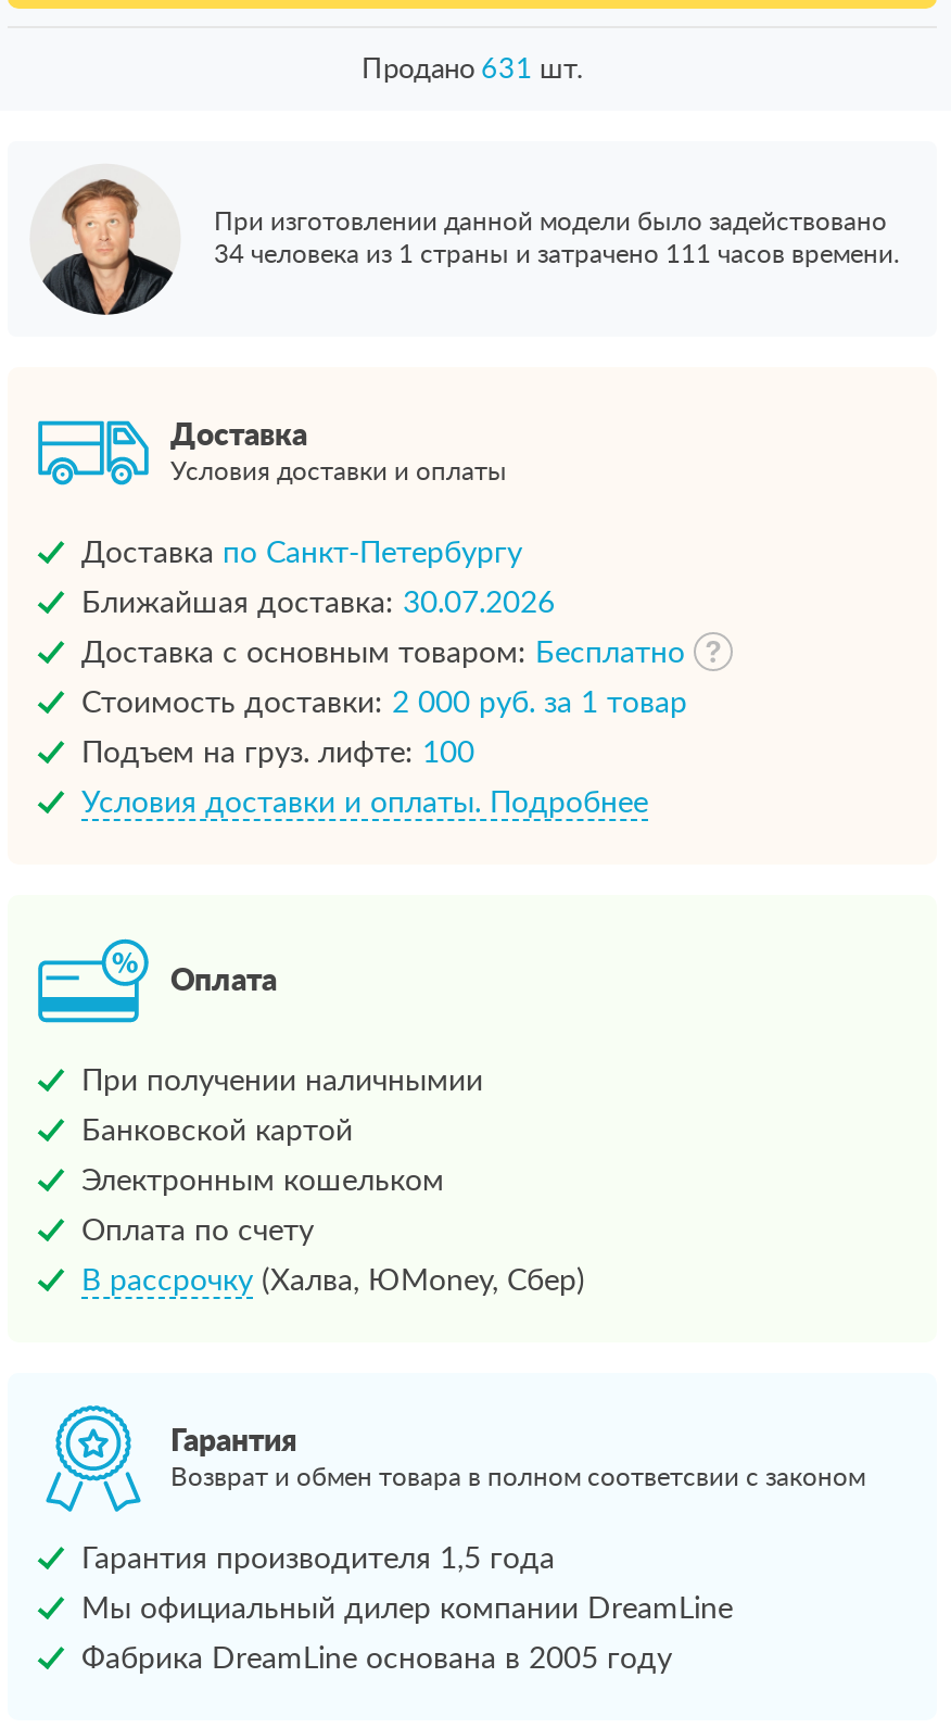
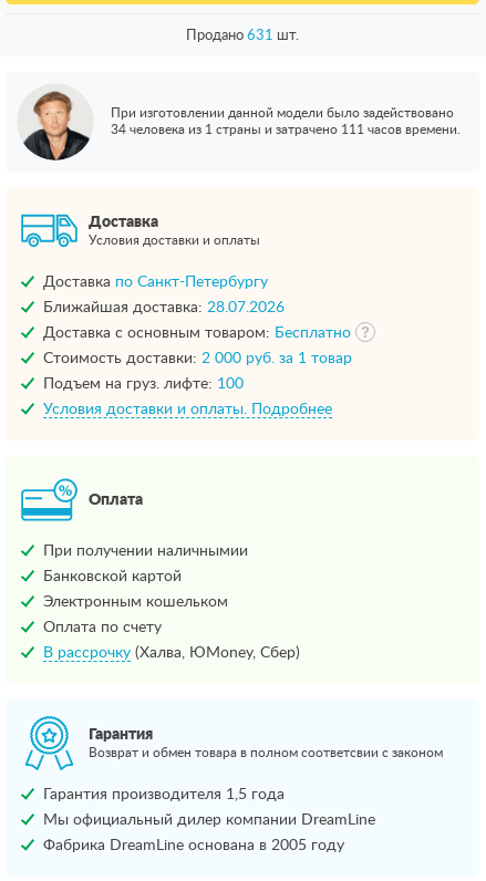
[81,589,555,620] Ближайшая доставка: 30.07.2026 -> [43,300,285,316] Ближайшая доставка: 28.07.2026

